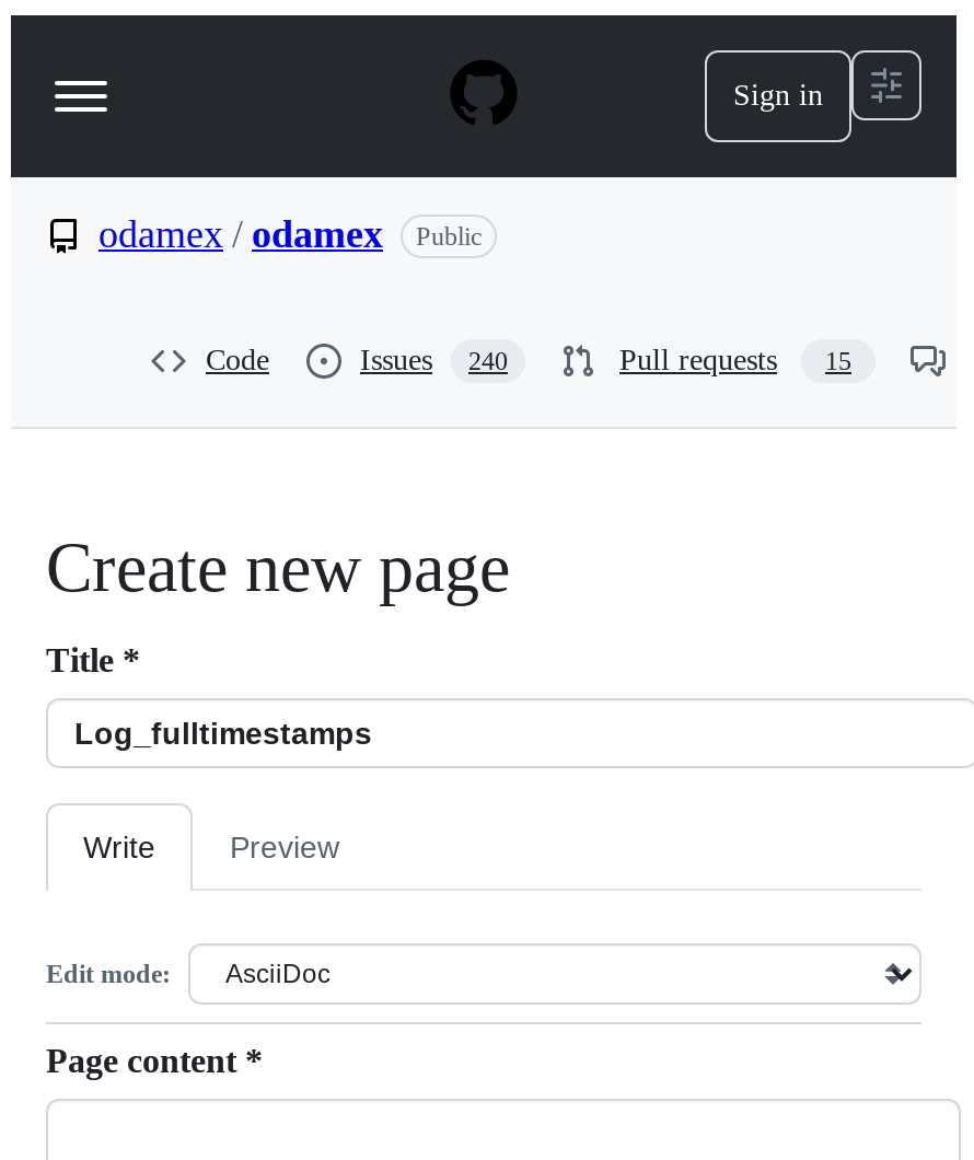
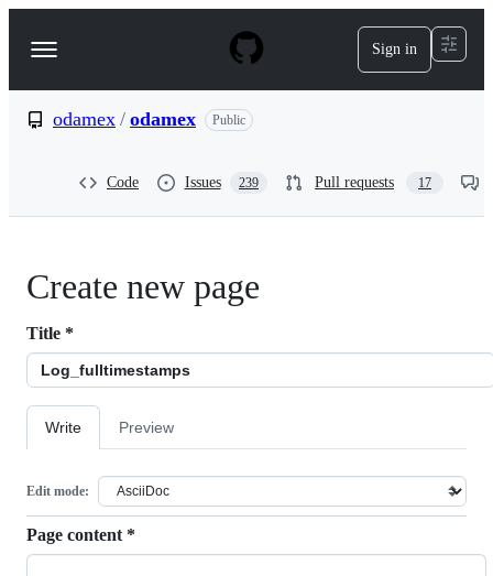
[360,344,508,376] Issues 240 -> [184,174,259,191] Issues 239
[619,344,851,376] Pull requests 15 -> [315,174,431,191] Pull requests 17

